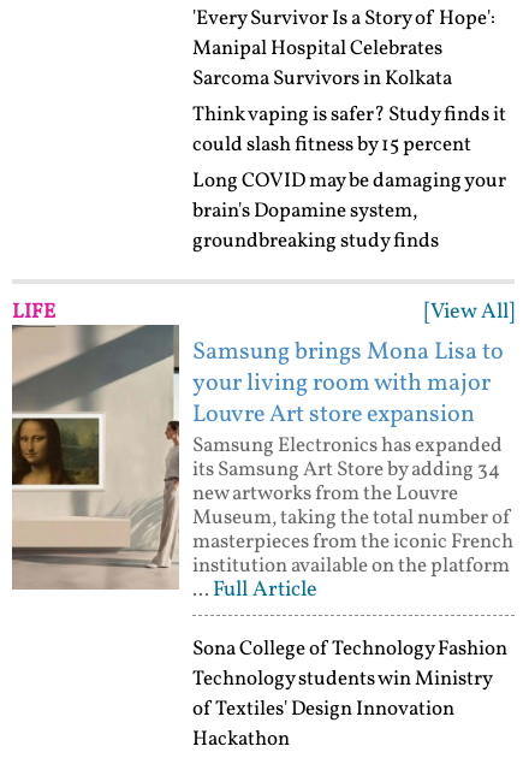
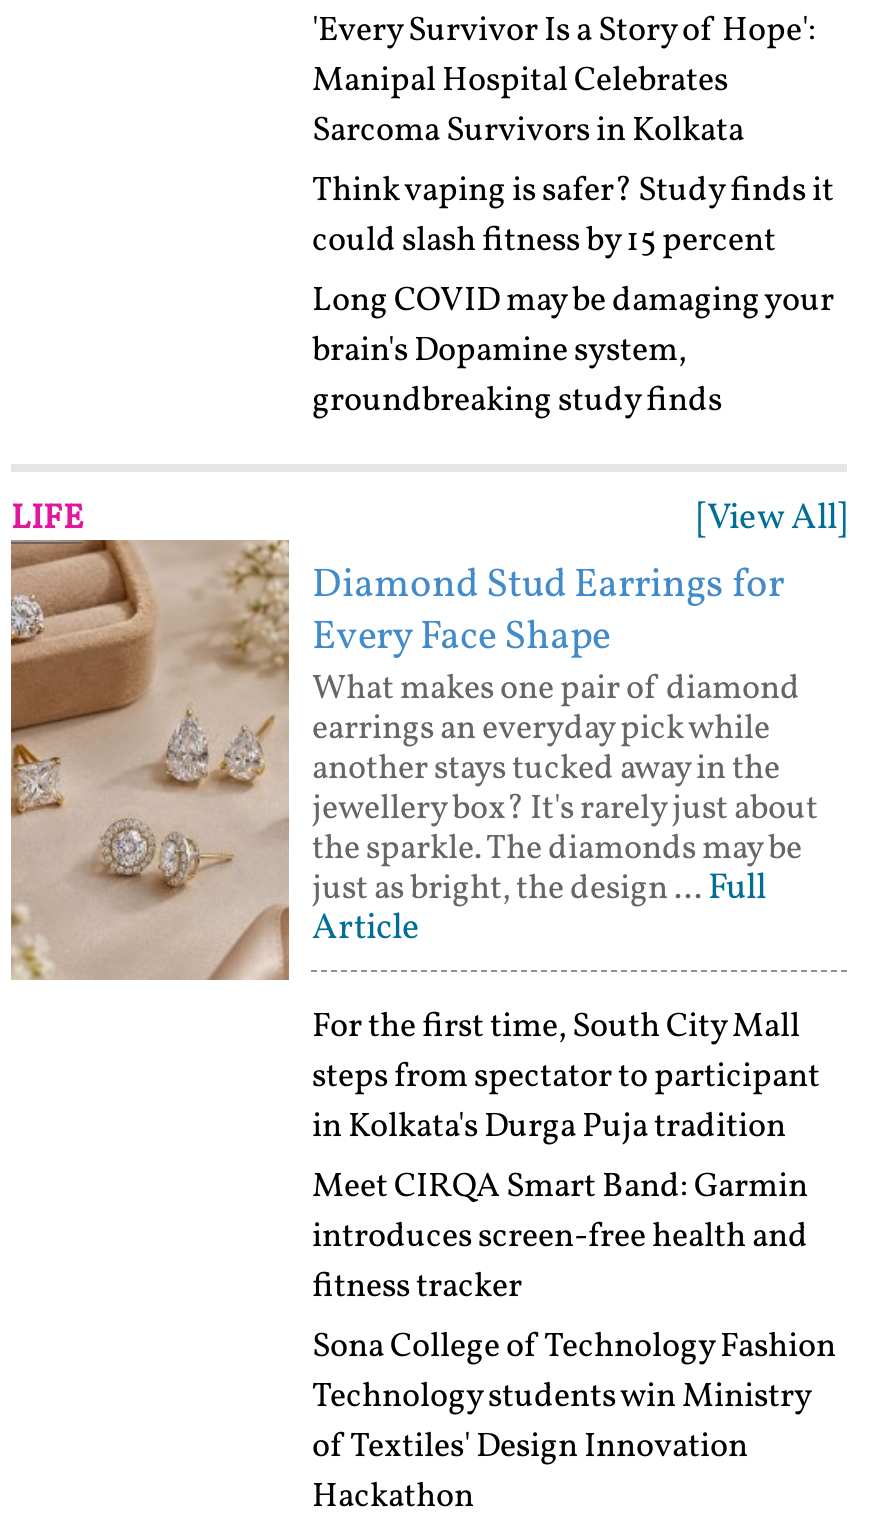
[11,324,514,605] [image] | Samsung brings Mona Lisa to | your living room with major | Louvre Art store expansion | Samsung Electronics has expanded | its Samsung Art Store by adding 34 | new artworks from the Louvre | Museum, taking the total number of | masterpieces from the iconic French | institution available on the platform | ... Full Article -> [9,538,820,1310] [image] | Diamond Stud Earrings for | Every Face Shape | What makes one pair of diamond | earrings an everyday pick while | another stays tucked away in the | jewellery box? It's rarely just about | the sparkle. The diamonds may be | just as bright, the design ... Full | Article | For the first time, South City Mall | steps from spectator to participant | in Kolkata's Durga Puja tradition | Meet CIRQA Smart Band: Garmin | introduces screen-free health and | fitness tracker

